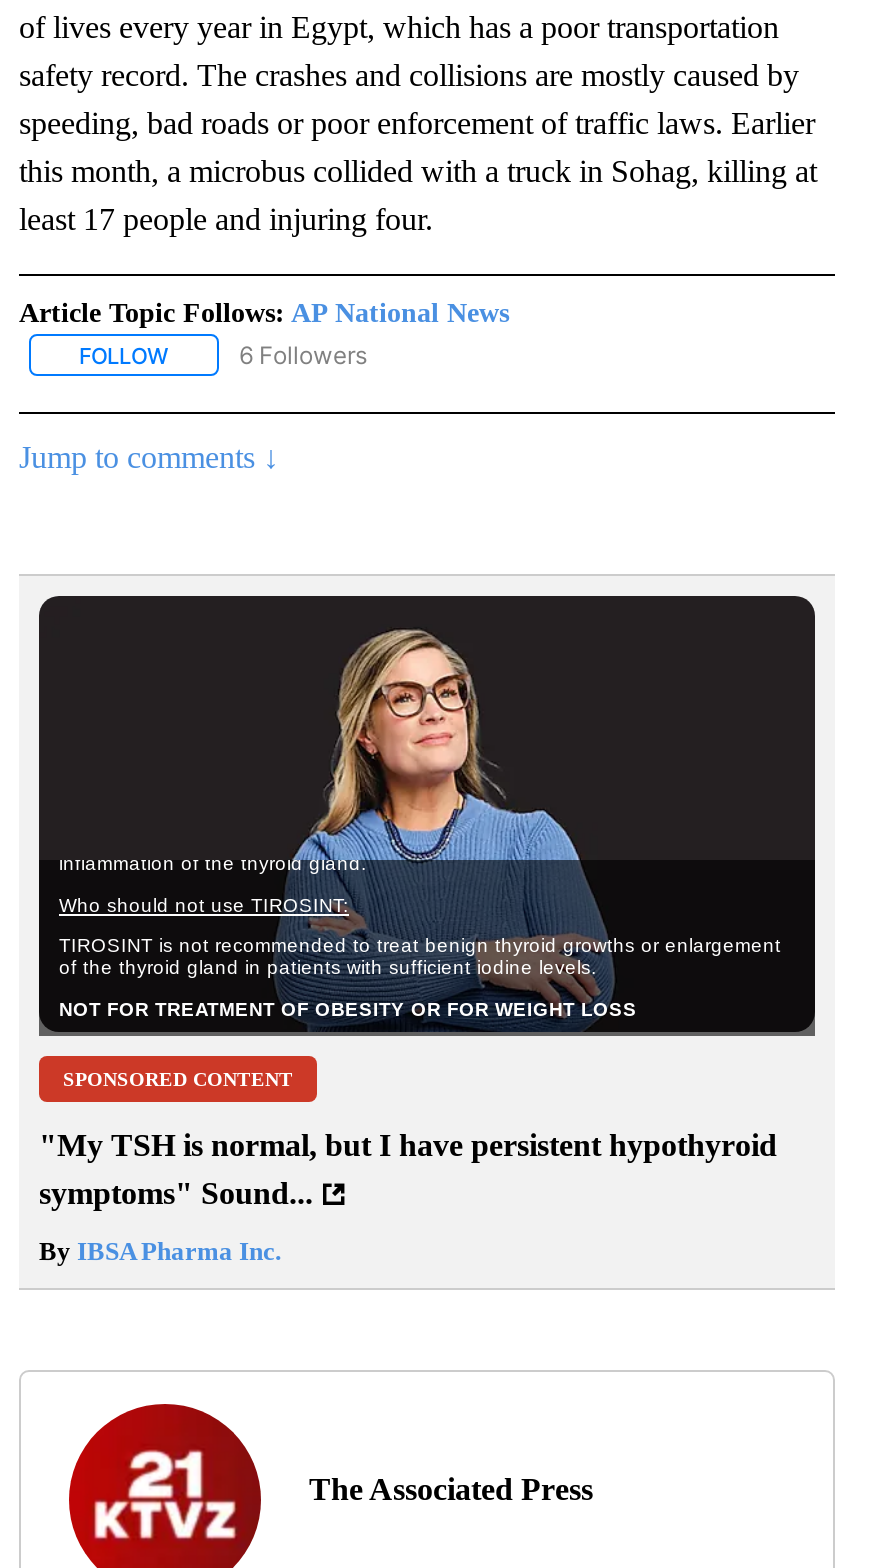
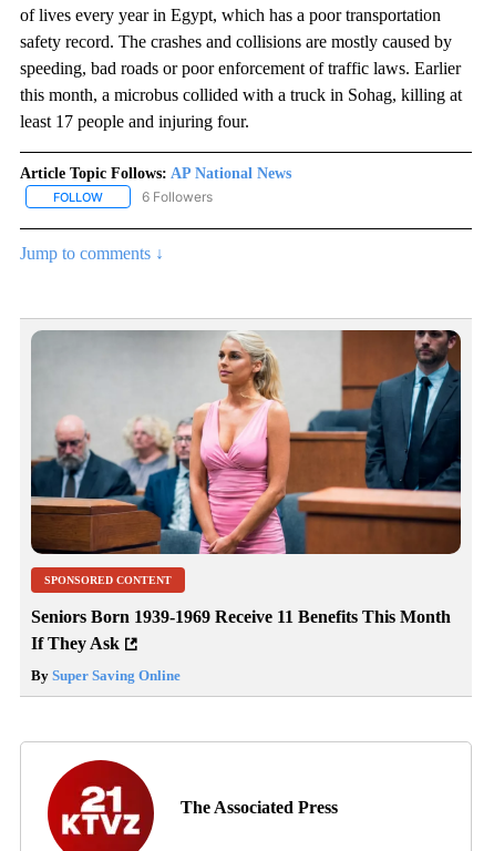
[37,594,817,1038] [image] -> [31,329,462,556] [image]
[39,1129,777,1211] "My TSH is normal, but I have persistent hypothyroid | symptoms" Sound... -> [31,608,451,653] Seniors Born 1939-1969 Receive 11 Benefits This Month | If They Ask
[39,1237,281,1267] By IBSA Pharma Inc. -> [31,668,181,684] By Super Saving Online

